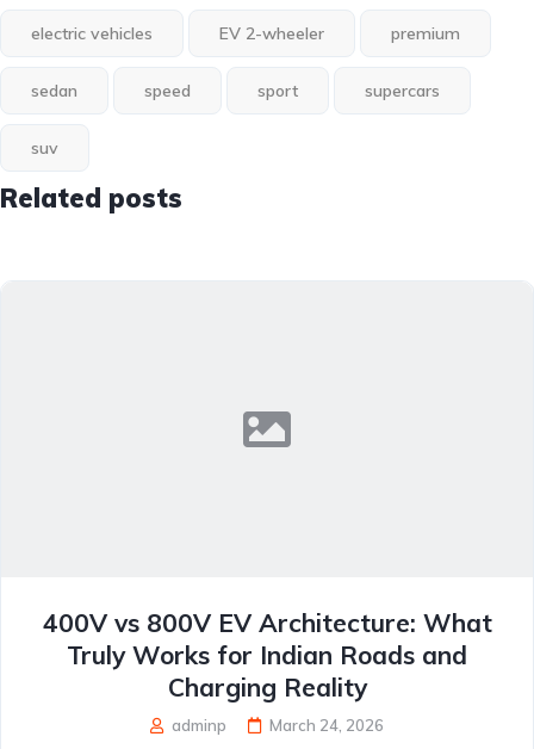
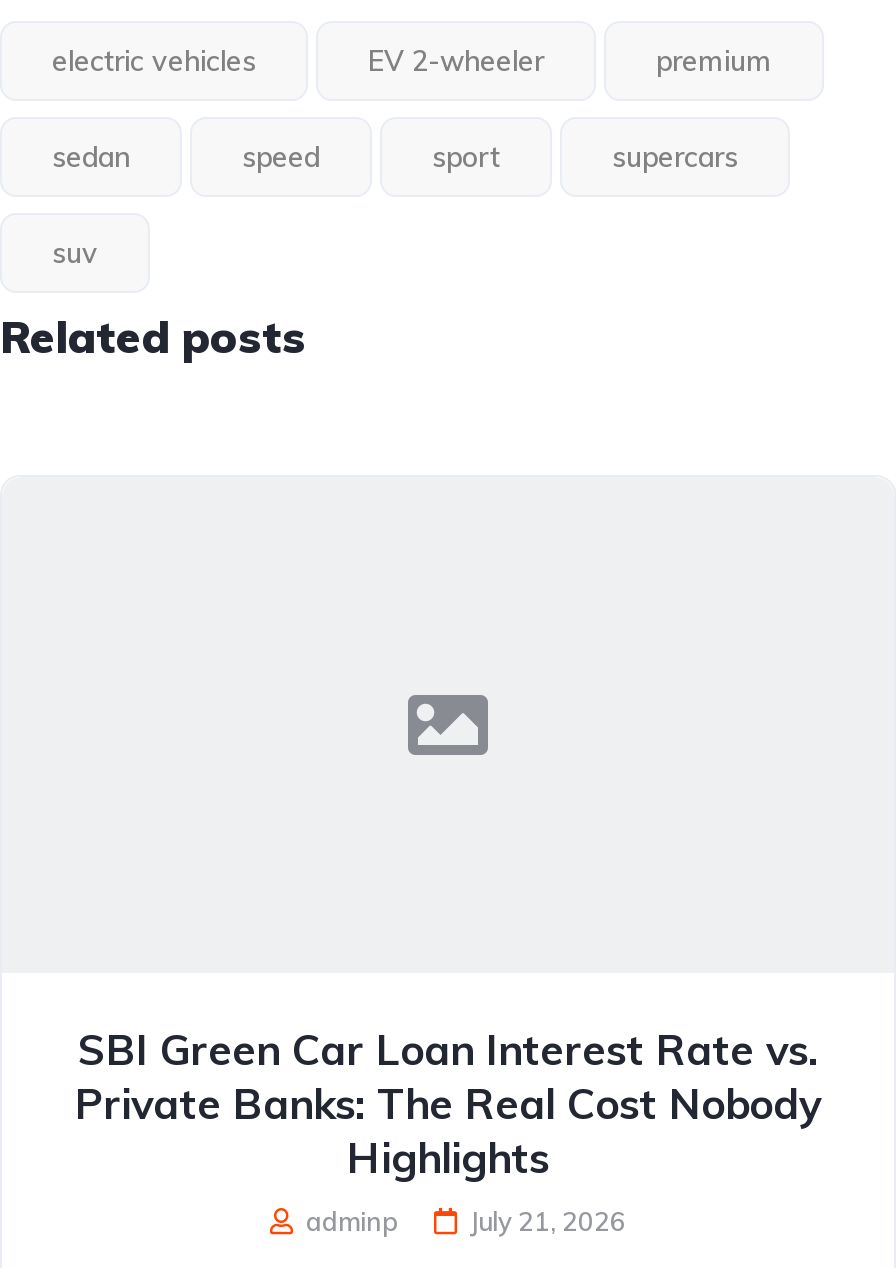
[42,607,492,702] 400V vs 800V EV Architecture: What | Truly Works for Indian Roads and | Charging Reality -> [75,1023,821,1183] SBI Green Car Loan Interest Rate vs. | Private Banks: The Real Cost Nobody | Highlights
[269,715,384,735] March 24, 2026 -> [470,1205,626,1237] July 21, 2026

